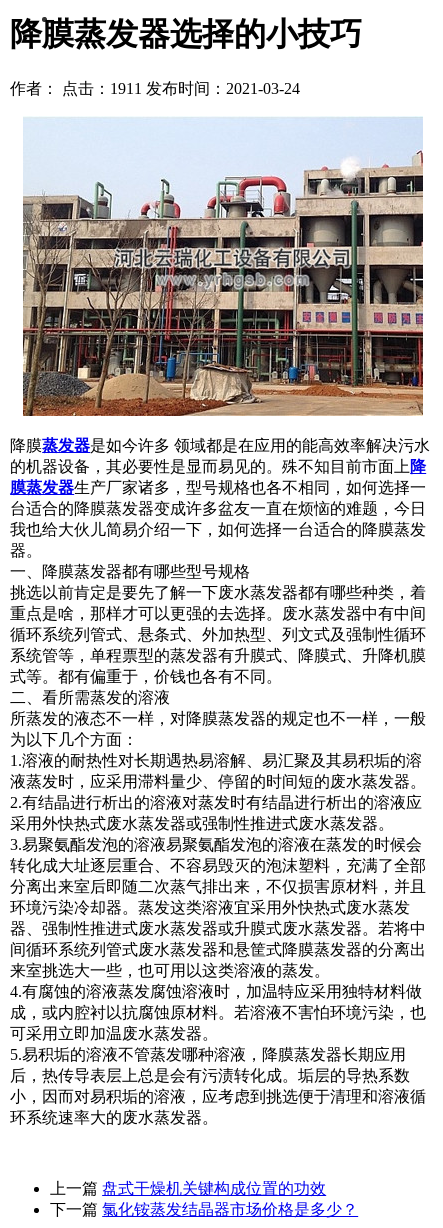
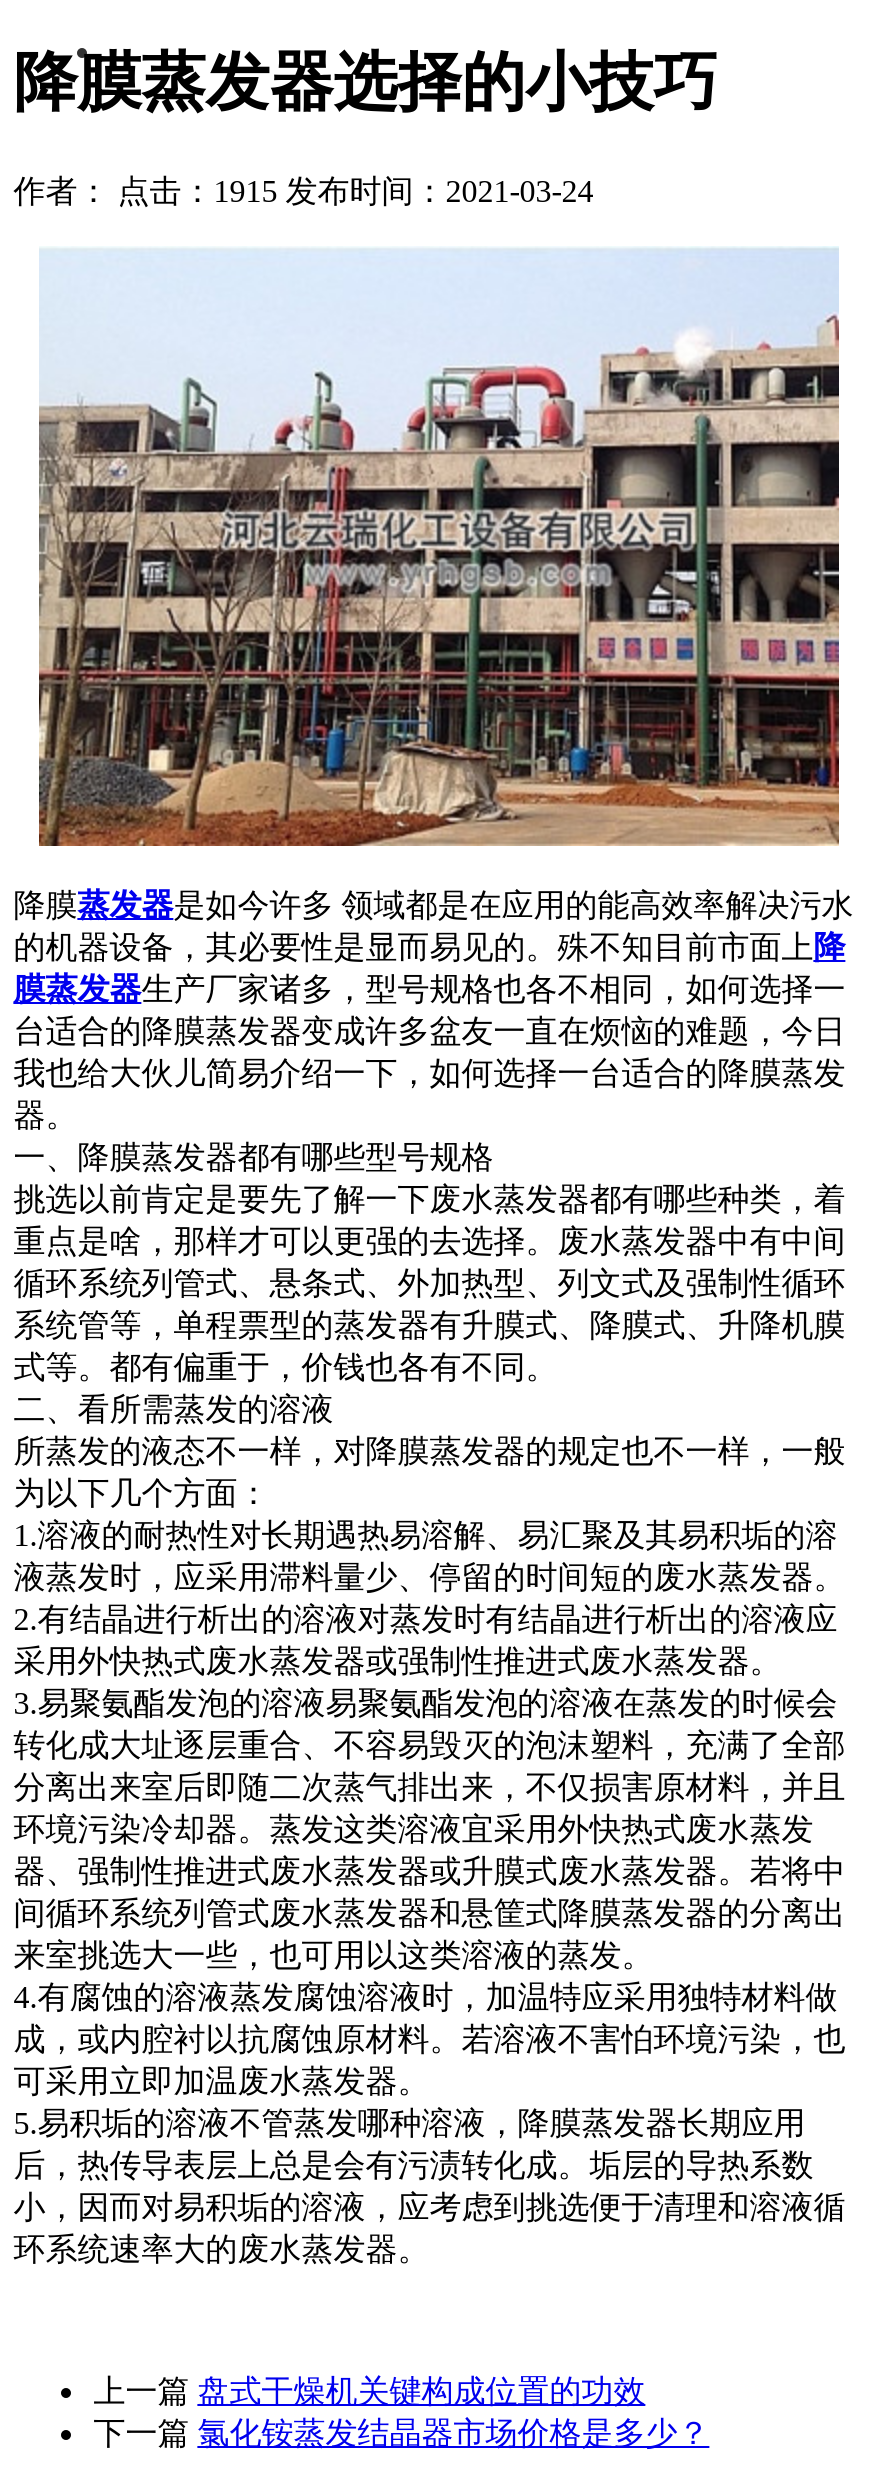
[10,80,300,97] 作者： 点击：1911 发布时间：2021-03-24 -> [13,174,593,208] 作者： 点击：1915 发布时间：2021-03-24

